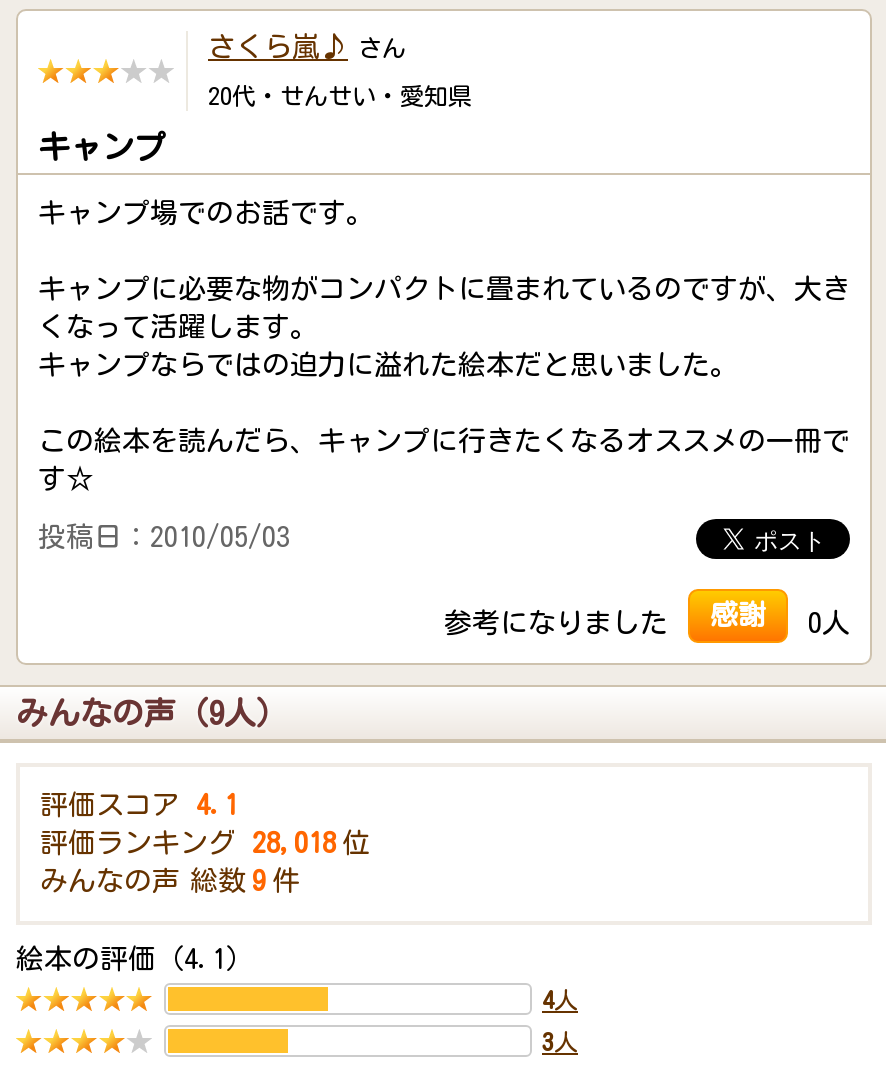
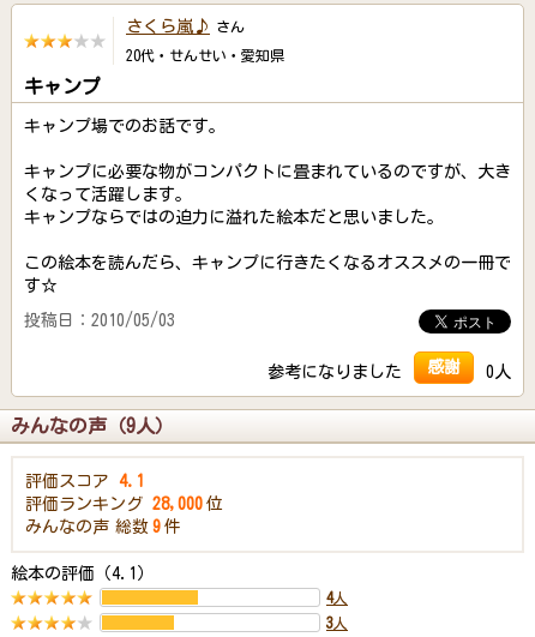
[40,829,370,857] 評価ランキング 28,018 位 -> [25,495,223,512] 評価ランキング 28,000 位

